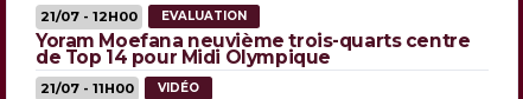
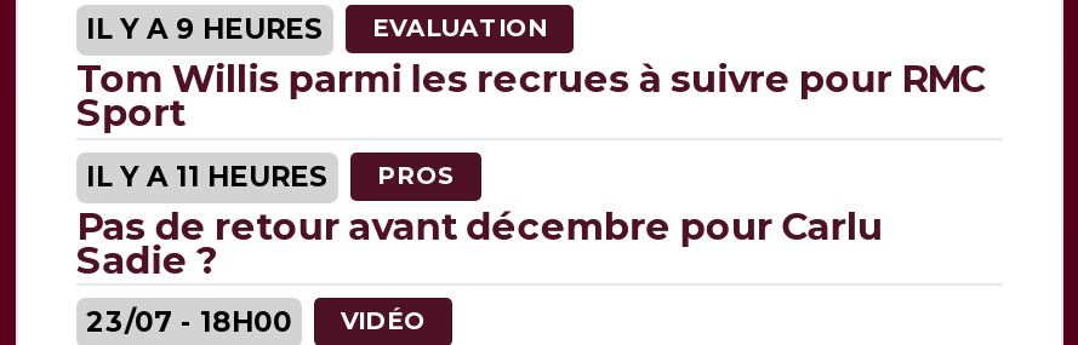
[40,8,247,25] 21/07 - 12H00 EVALUATION -> [86,12,547,46] IL Y A 9 HEURES EVALUATION
[36,29,470,96] Yoram Moefana neuvième trois-quarts centre | de Top 14 pour Midi Olympique | 21/07 - 11H00 -> [76,56,985,340] Tom Willis parmi les recrues à suivre pour RMC | Sport | IL Y A 11 HEURES | PROS | Pas de retour avant décembre pour Carlu | Sadie ? | 23/07 - 18H00

